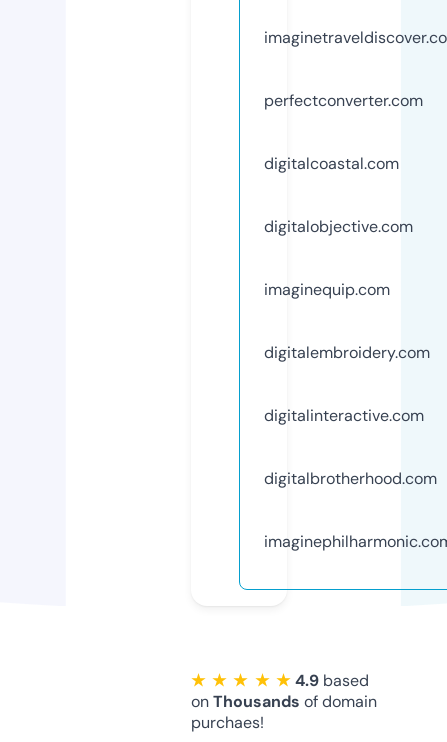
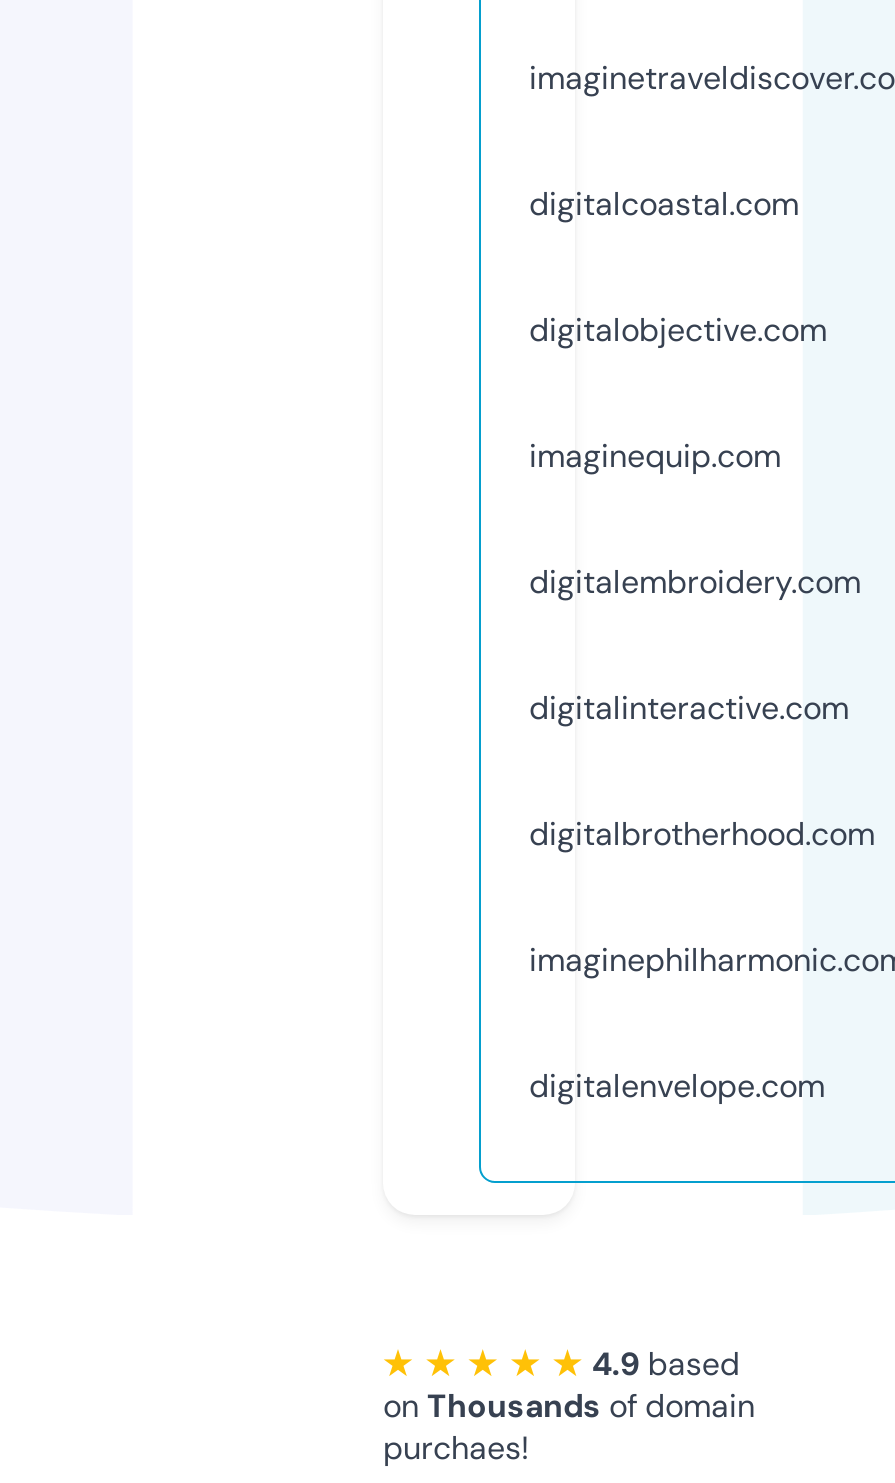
[264,90,423,111] perfectconverter.com -> none
moved [264,153,437,489] -> [529,183,875,855]: digitalcoastal.com | digitalobjective.com | imaginequip.com | digitalembroidery.com | digitalinteractive.com | digitalbrotherhood.com
none -> [529,1065,825,1107] digitalenvelope.com

